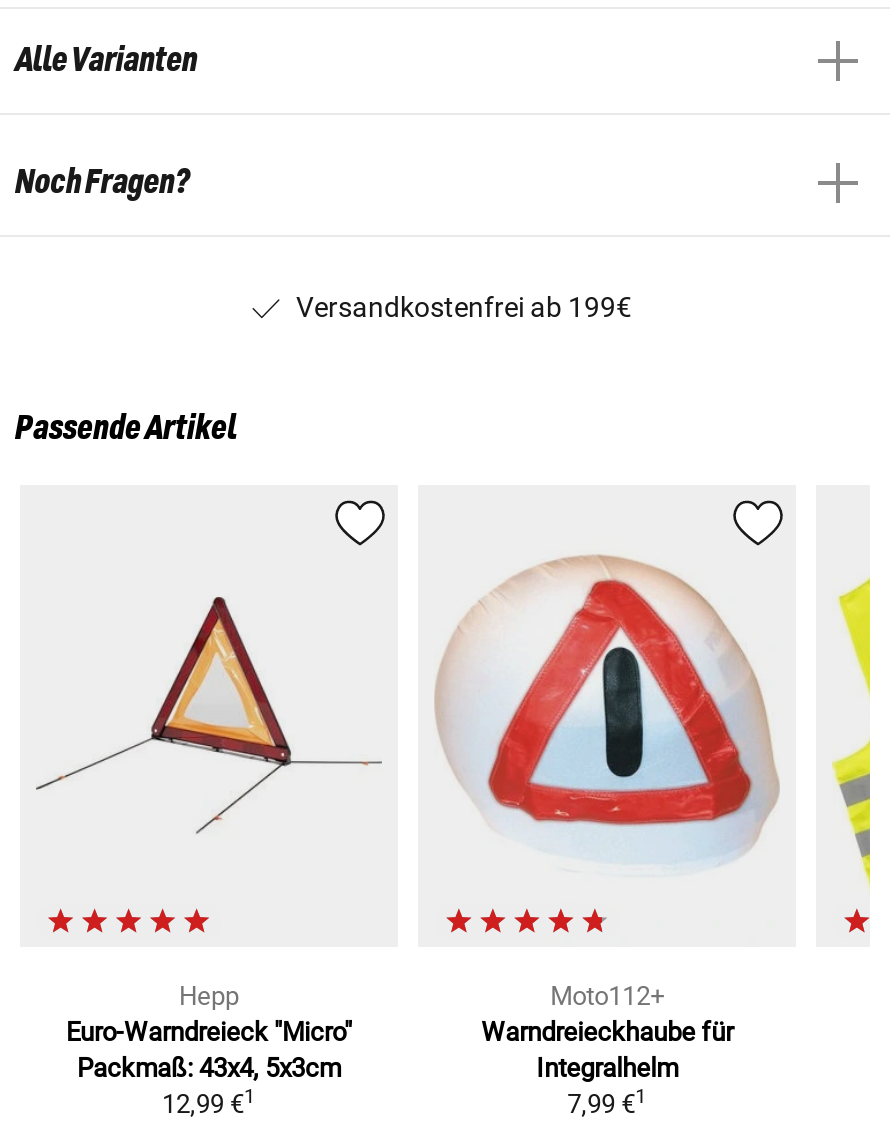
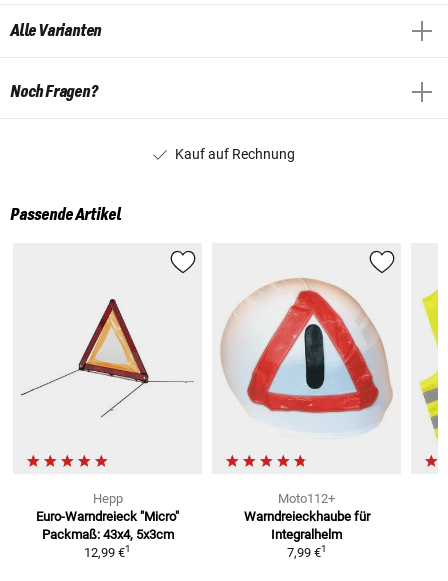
[296,291,632,323] Versandkostenfrei ab 199€ -> [175,146,295,162] Kauf auf Rechnung

